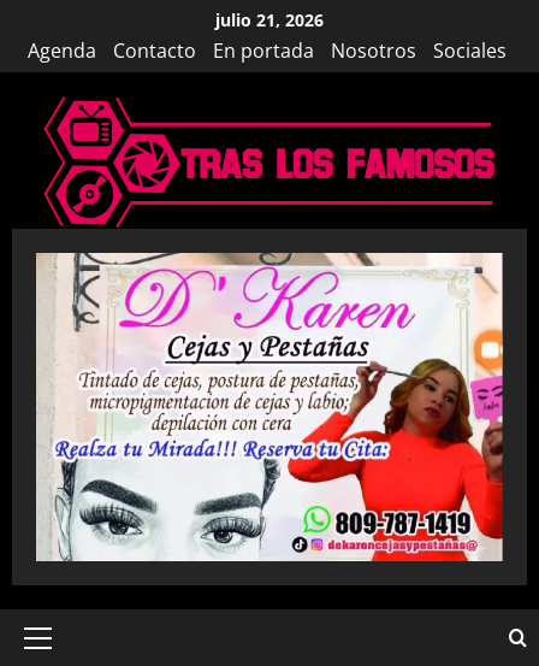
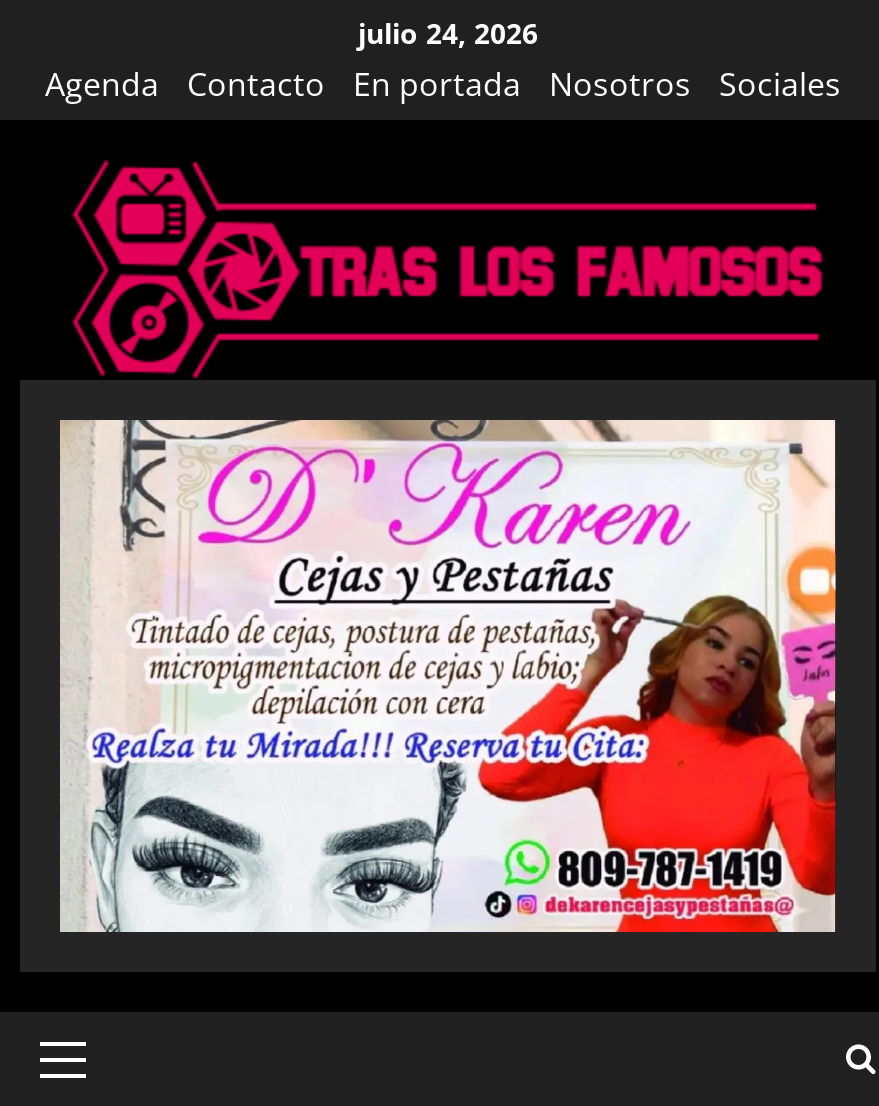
[215,8,324,31] julio 21, 2026 -> [358,14,538,52] julio 24, 2026

